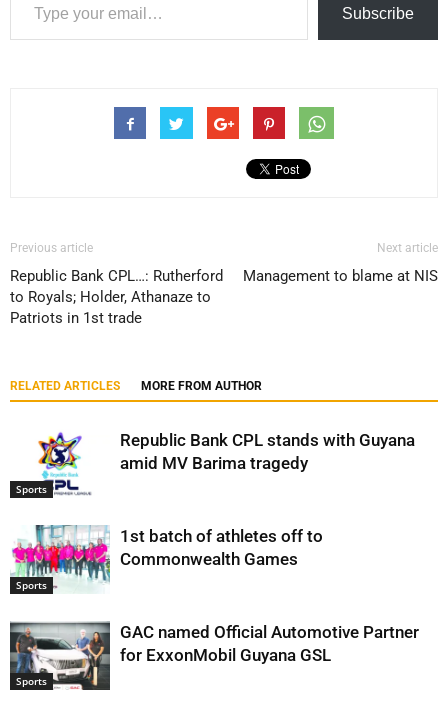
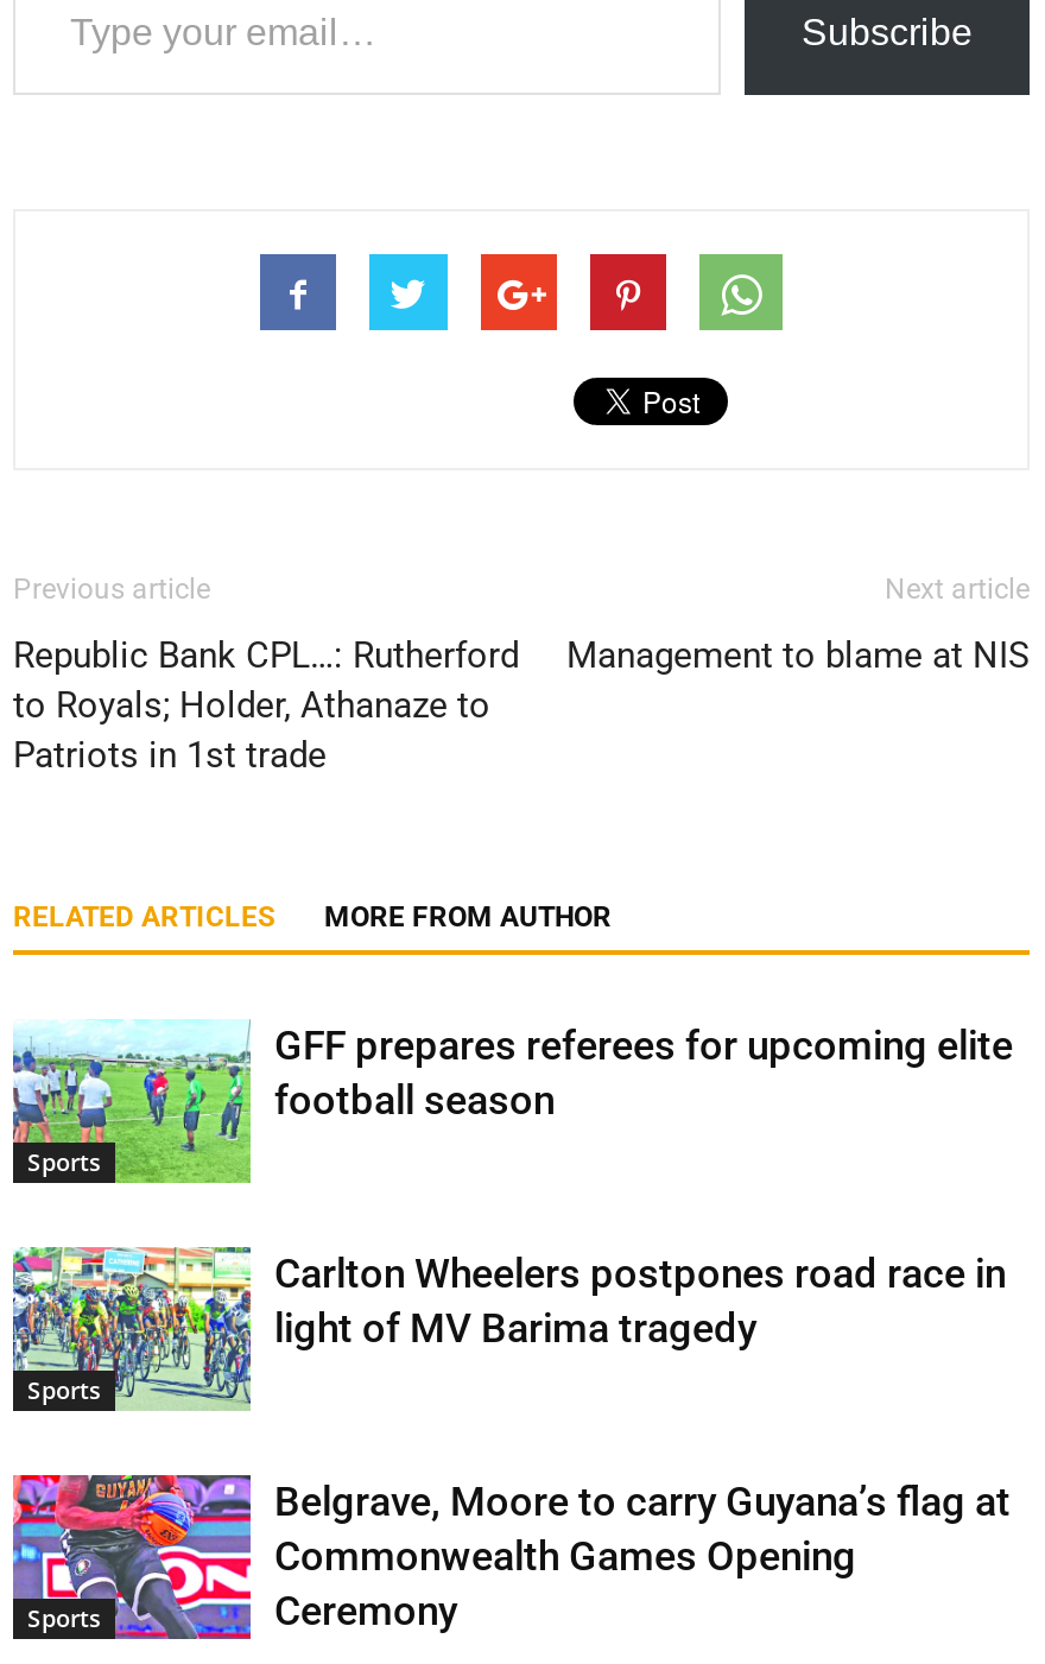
[10,430,415,498] [image] | Republic Bank CPL stands with Guyana | amid MV Barima tragedy -> [11,1019,1013,1185] [image] | GFF prepares referees for upcoming elite | football season
[10,524,323,593] [image] | 1st batch of athletes off to | Commonwealth Games -> [11,1245,1006,1411] [image] | Carlton Wheelers postpones road race in | light of MV Barima tragedy
[9,621,419,691] [image] | GAC named Official Automotive Partner | for ExxonMobil Guyana GSL -> [11,1473,1011,1641] [image] | Belgrave, Moore to carry Guyana’s flag at | Commonwealth Games Opening | Ceremony

